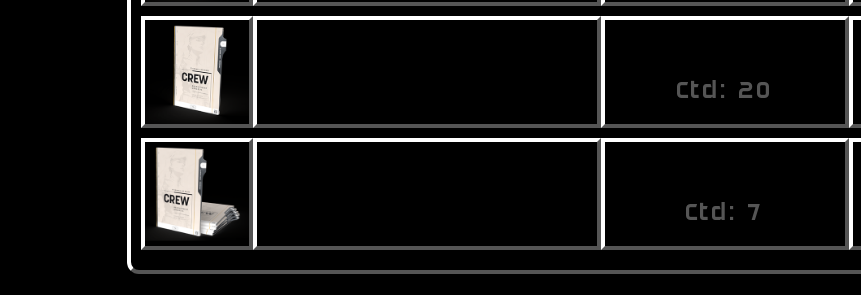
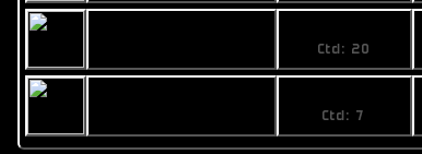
[145,20,229,116] [image] -> [26,10,84,69] [image]
[145,142,251,246] [image] -> [26,76,84,135] [image]

